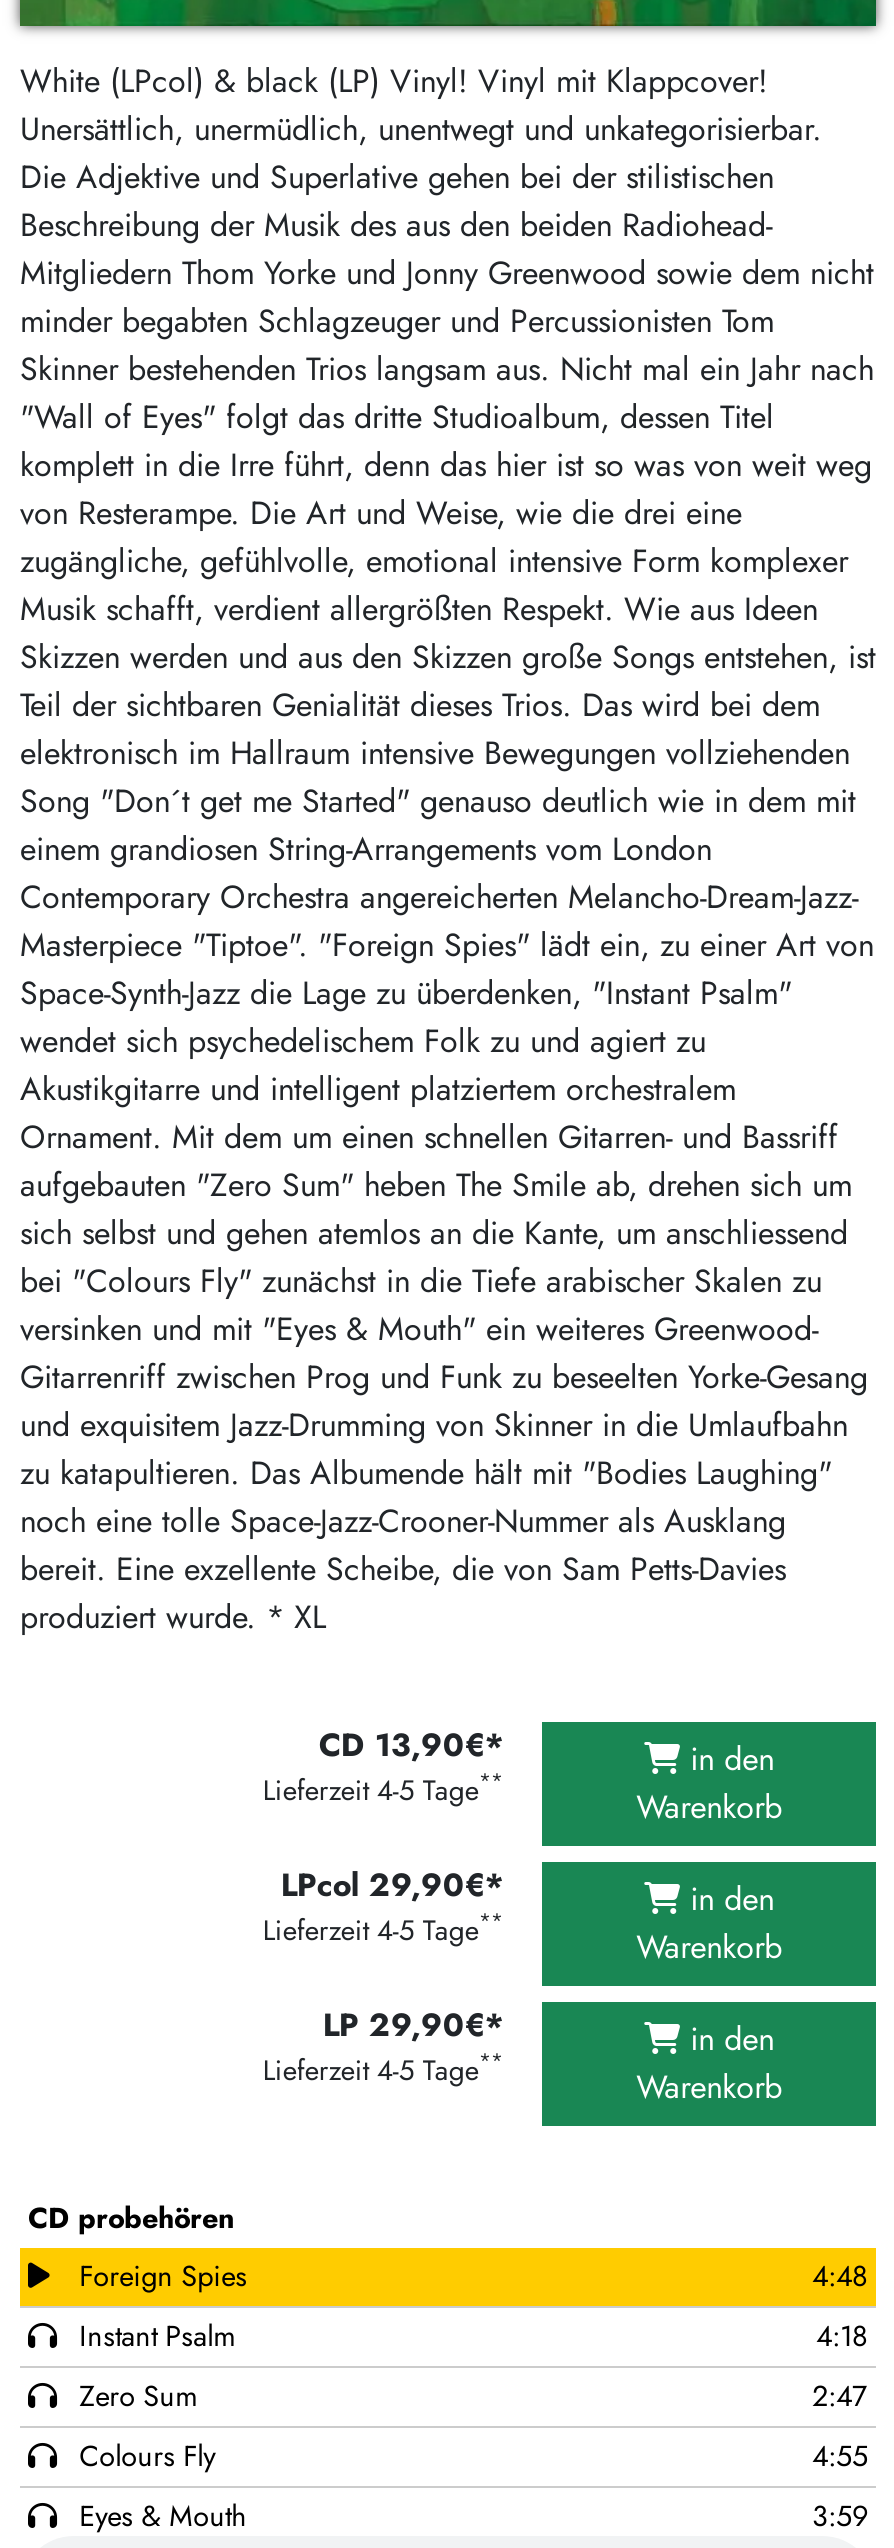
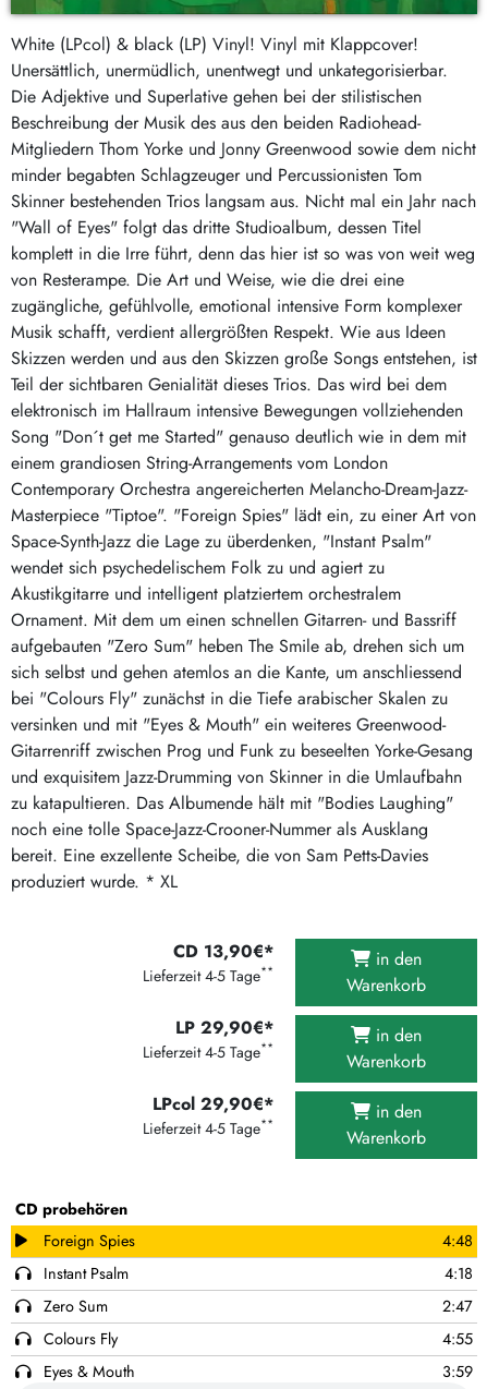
[281,1861,503,1907] LPcol 29,90€* -> [176,1015,274,1040] LP 29,90€*
[323,2001,503,2047] LP 29,90€* -> [153,1091,274,1116] LPcol 29,90€*

